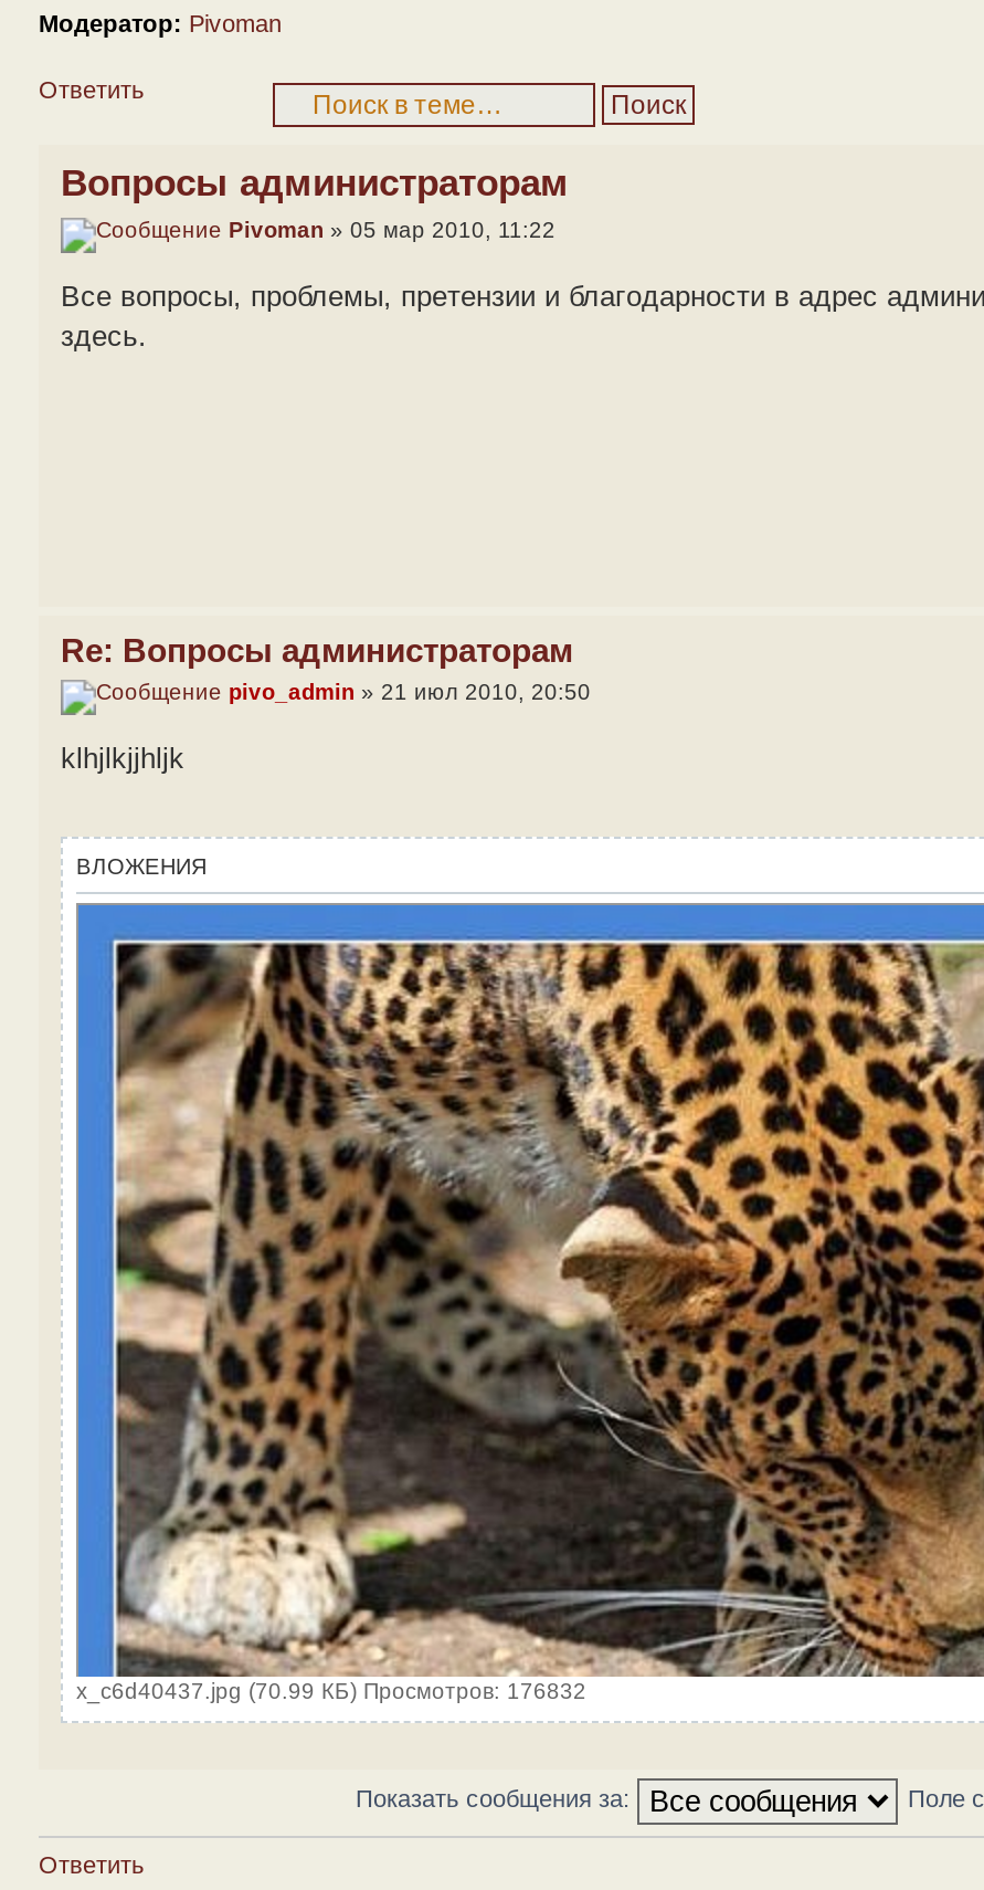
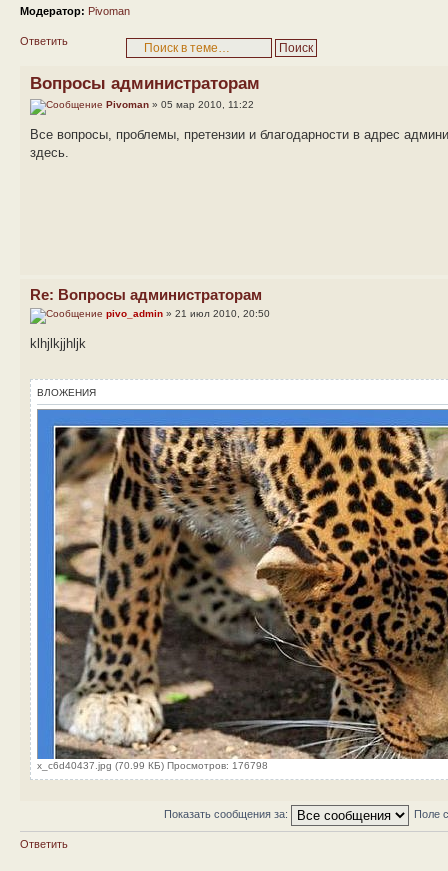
[76,1679,586,1703] x_c6d40437.jpg (70.99 КБ) Просмотров: 176832 -> [37,760,268,771] x_c6d40437.jpg (70.99 КБ) Просмотров: 176798

